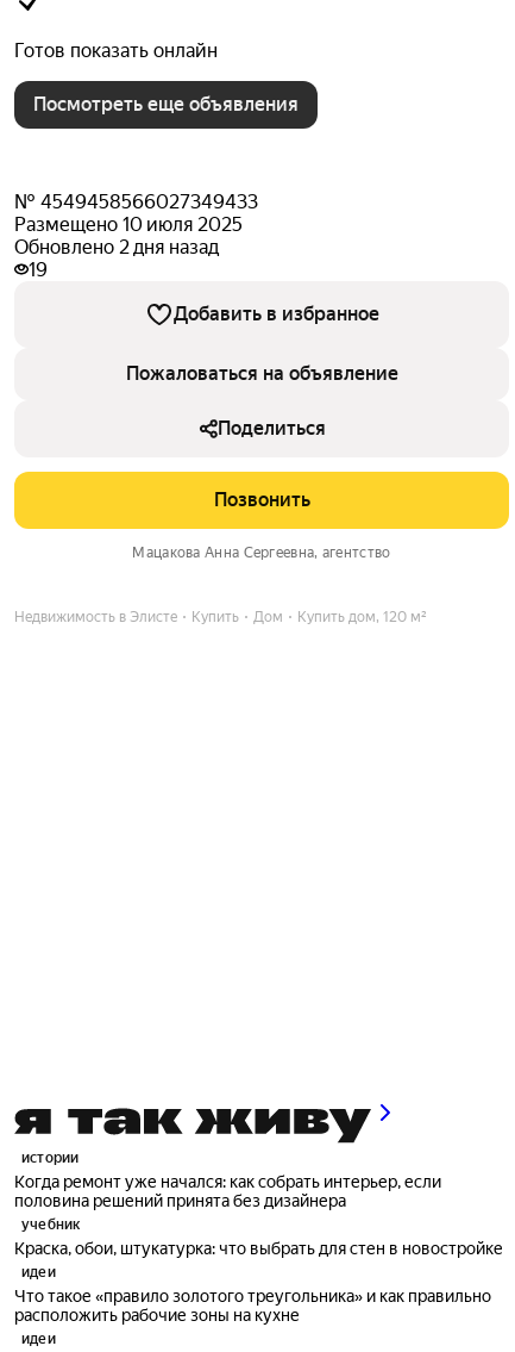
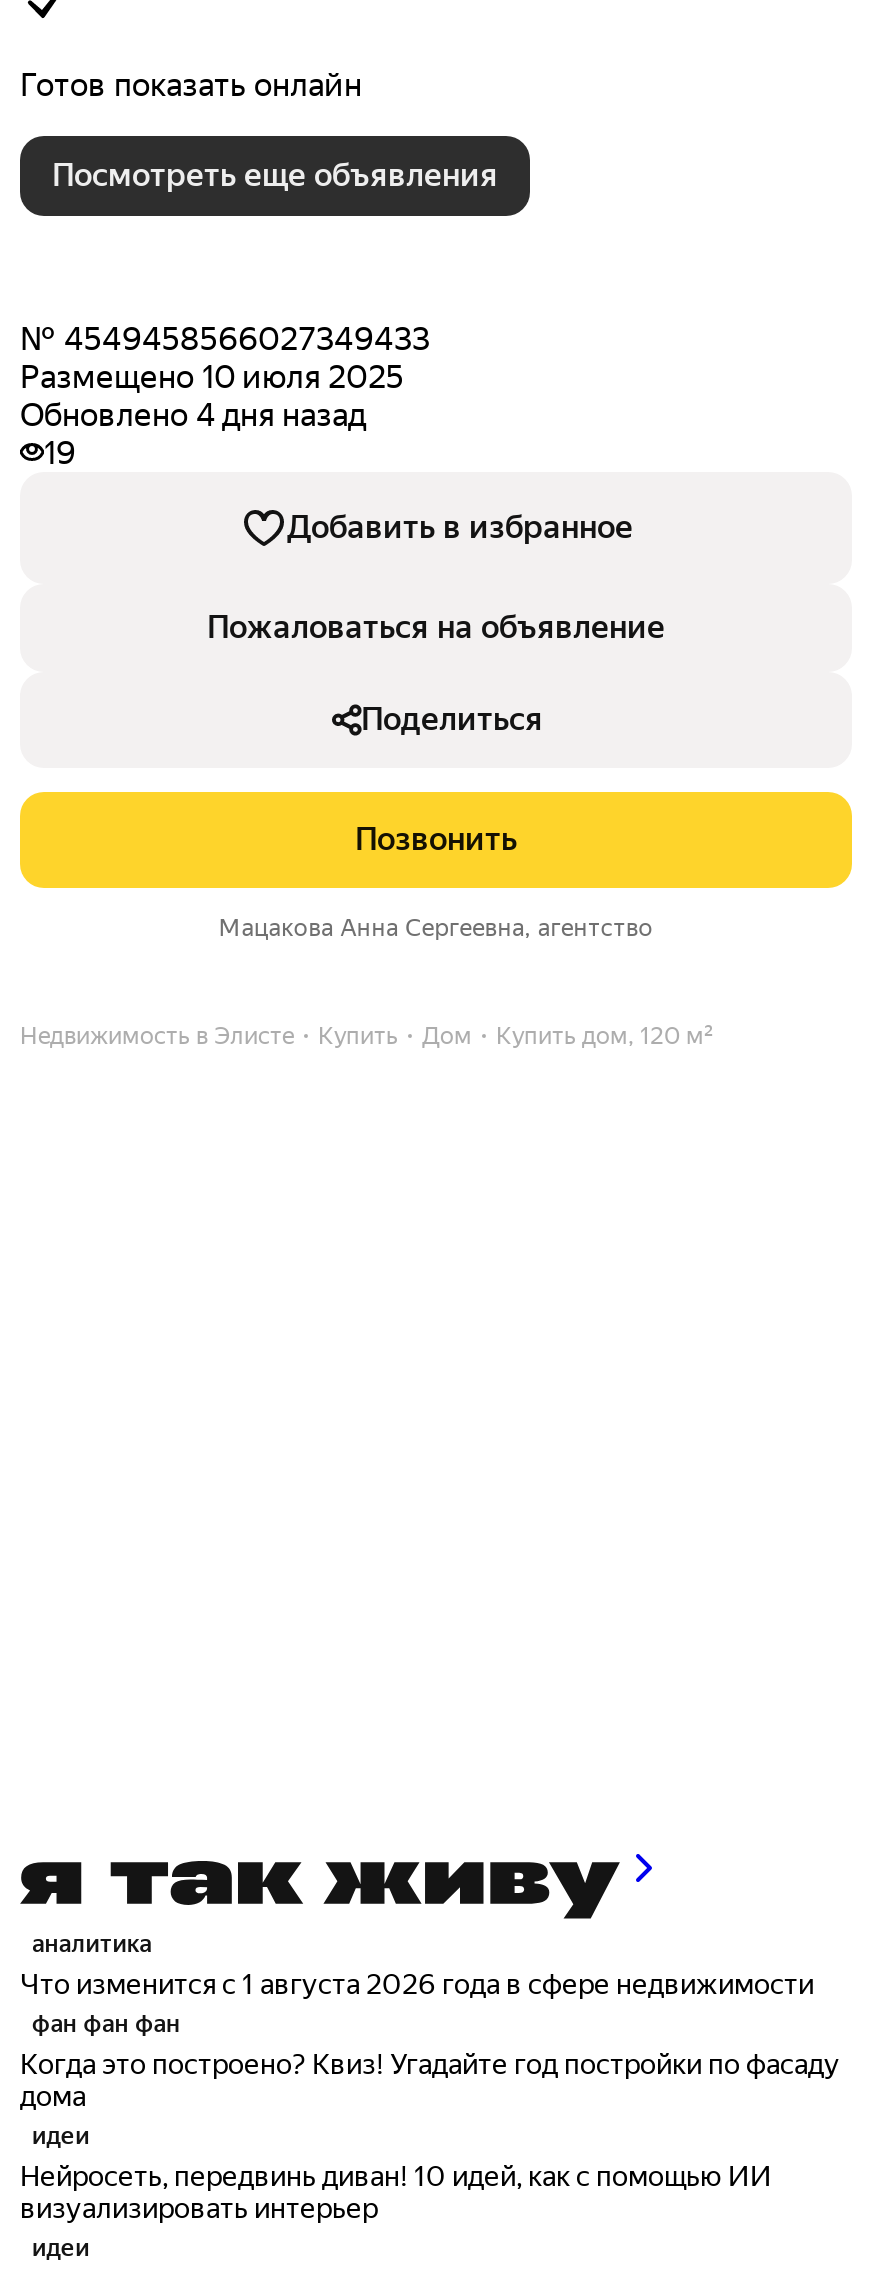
[14,236,219,258] Обновлено 2 дня назад -> [20,396,366,434] Обновлено 4 дня назад
[14,1149,503,1258] истории | Когда ремонт уже начался: как собрать интерьер, если | половина решений принята без дизайнера | учебник | Краска, обои, штукатурка: что выбрать для стен в новостройке -> [20,1929,840,2111] аналитика | Что изменится с 1 августа 2026 года в сфере недвижимости | фан фан фан | Когда это построено? Квиз! Угадайте год постройки по фасаду | дома
[14,1286,491,1324] Что такое «правило золотого треугольника» и как правильно | расположить рабочие зоны на кухне -> [20,2159,772,2223] Нейросеть, передвинь диван! 10 идей, как с помощью ИИ | визуализировать интерьер

